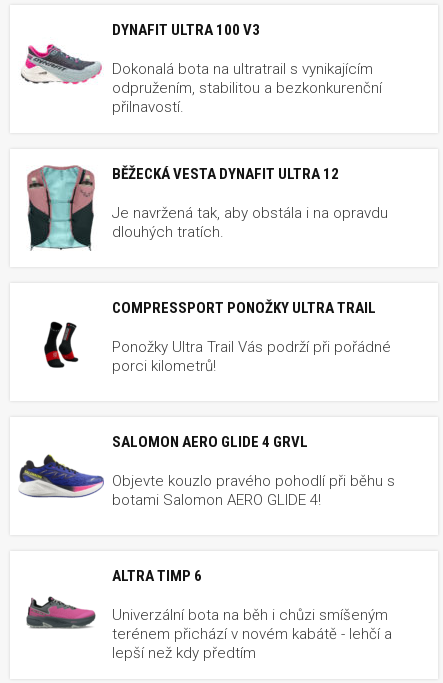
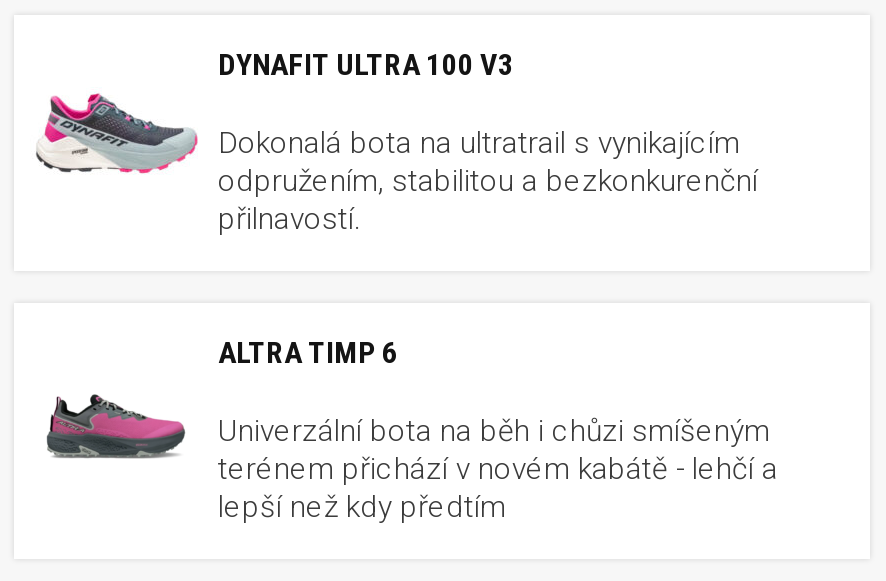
[26,165,388,251] [image] | BĚŽECKÁ VESTA DYNAFIT ULTRA 12 | Je navržená tak, aby obstála i na opravdu | dlouhých tratích. -> none
[43,299,391,375] [image] | COMPRESSPORT PONOŽKY ULTRA TRAIL | Ponožky Ultra Trail Vás podrží při pořádné | porci kilometrů! -> none
[19,433,395,509] [image] | SALOMON AERO GLIDE 4 GRVL | Objevte kouzlo pravého pohodlí při běhu s | botami Salomon AERO GLIDE 4! -> none

